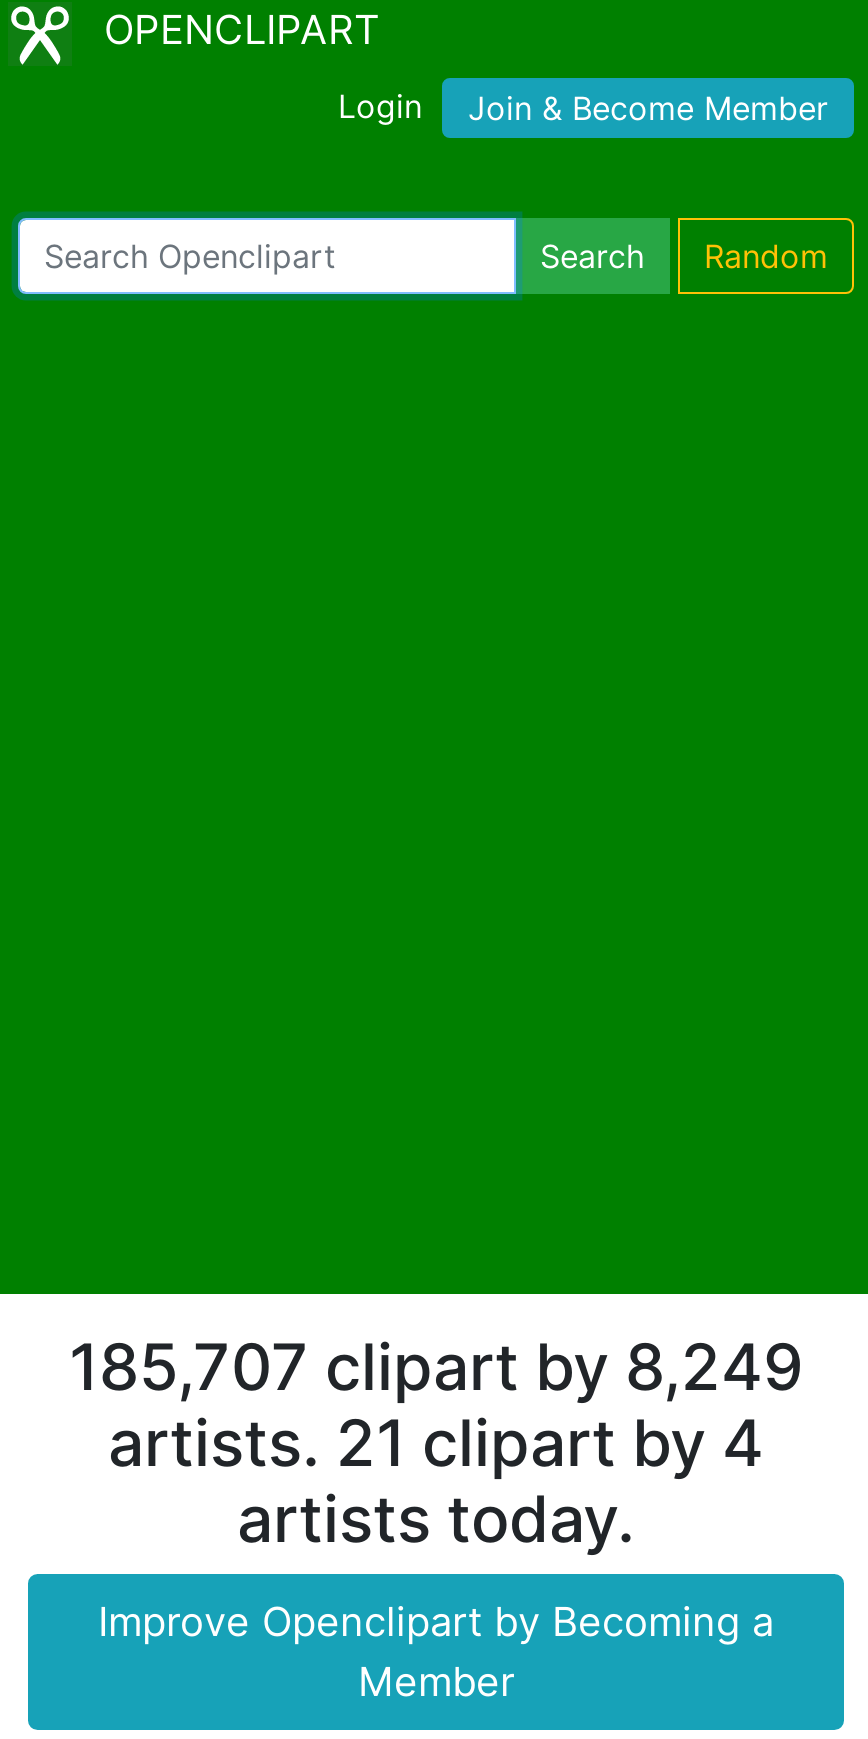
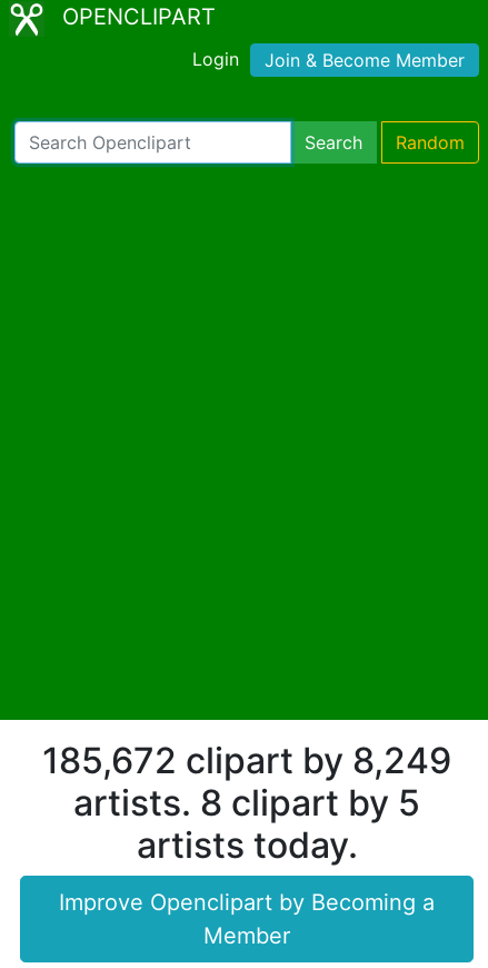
[69,1327,803,1405] 185,707 clipart by 8,249 -> [42,738,451,782] 185,672 clipart by 8,249
[108,1403,764,1481] artists. 21 clipart by 4 -> [73,781,420,824] artists. 8 clipart by 5

